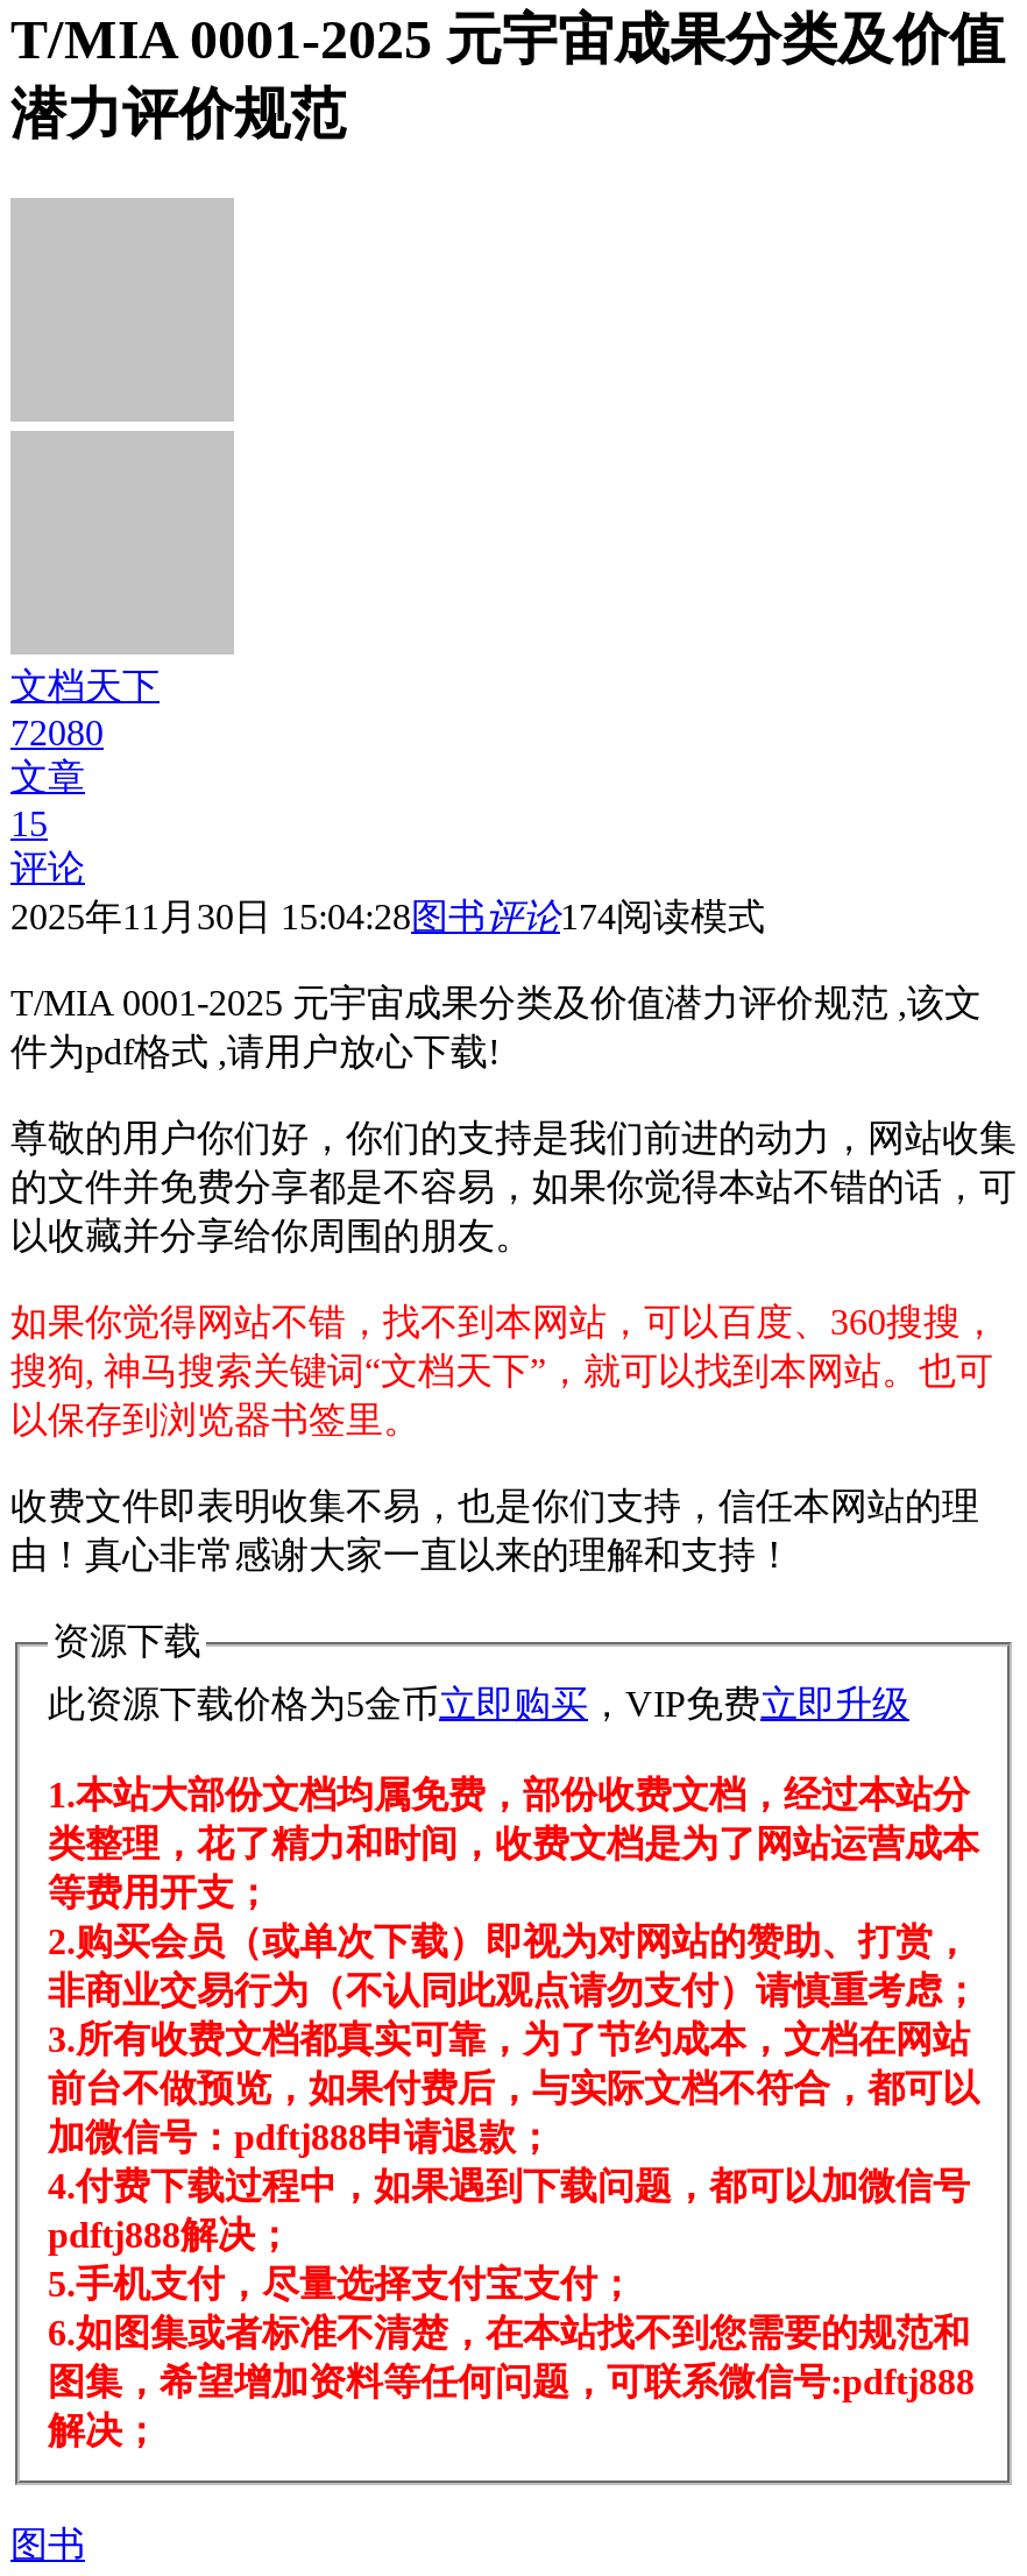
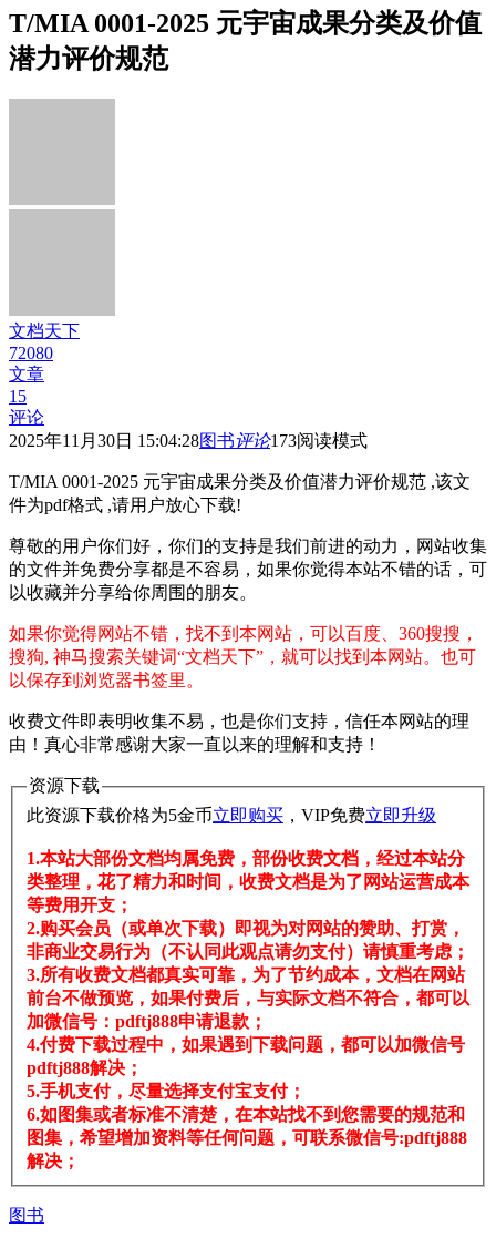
[10,897,765,937] 2025年11月30日 15:04:28图书评论174阅读模式 -> [9,431,368,450] 2025年11月30日 15:04:28图书评论173阅读模式

